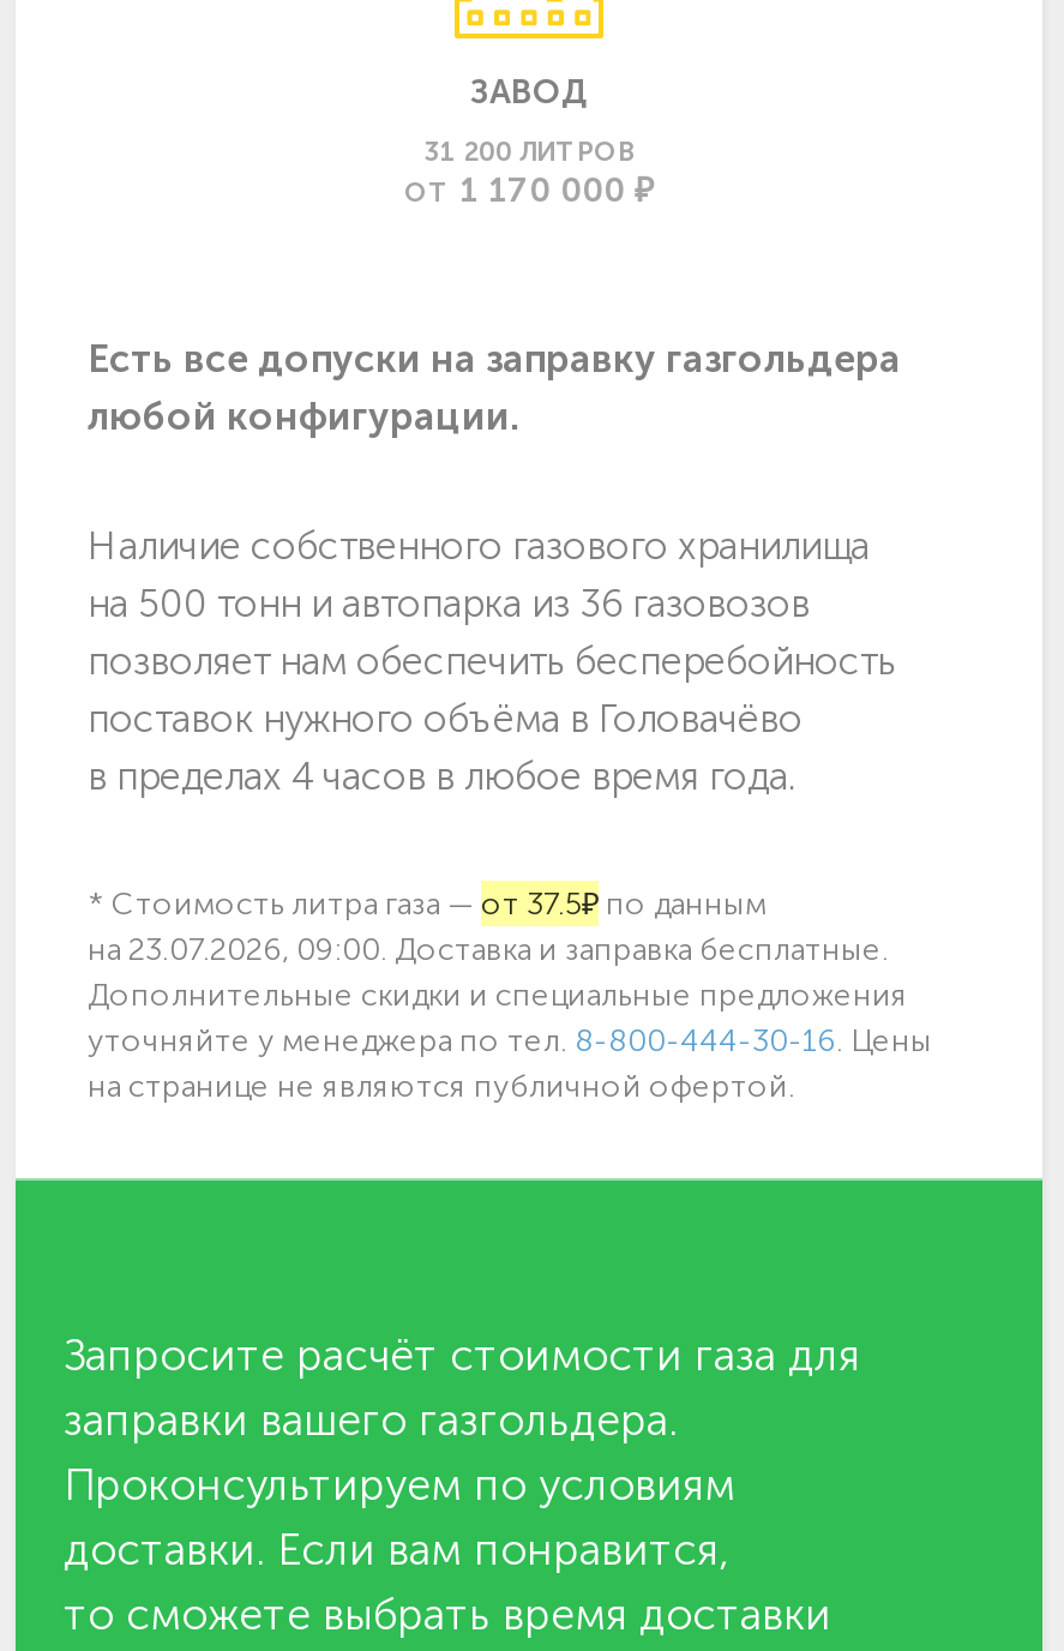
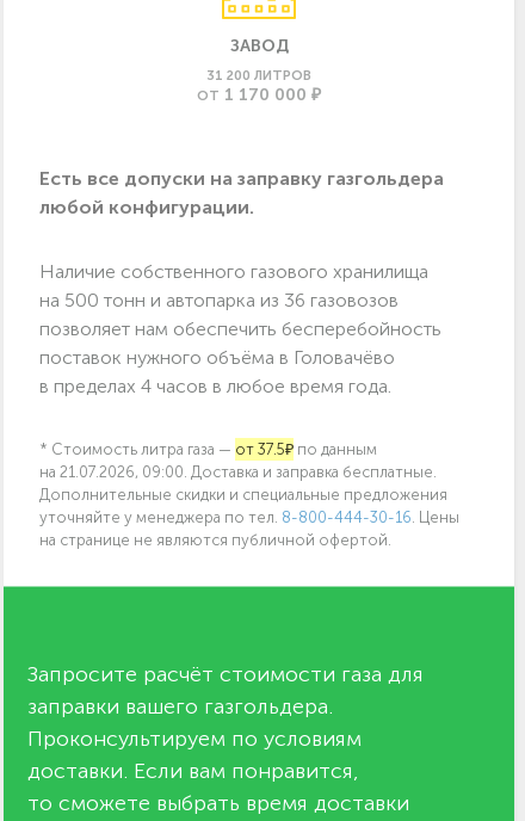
[88,931,889,967] на 23.07.2026, 09:00. Доставка и заправка бесплатные. -> [39,463,437,481] на 21.07.2026, 09:00. Доставка и заправка бесплатные.

